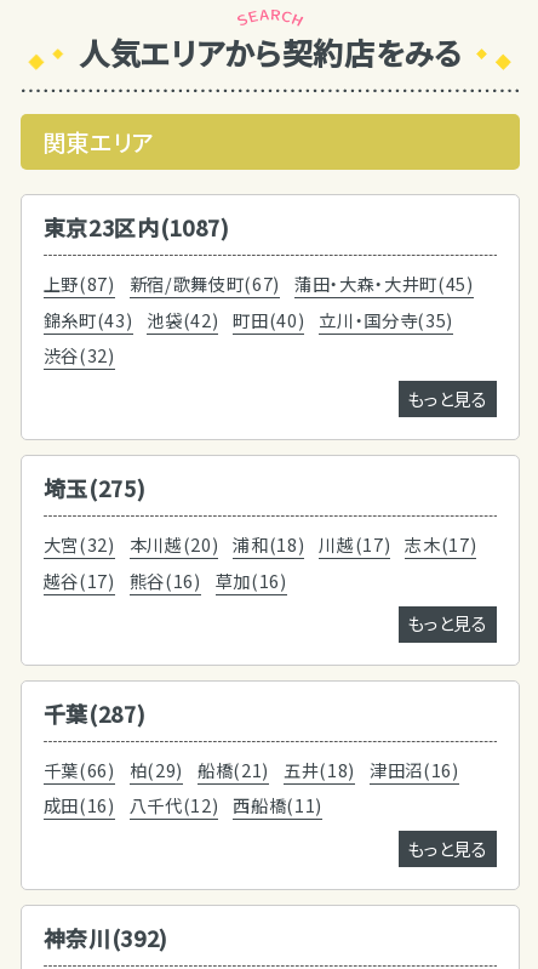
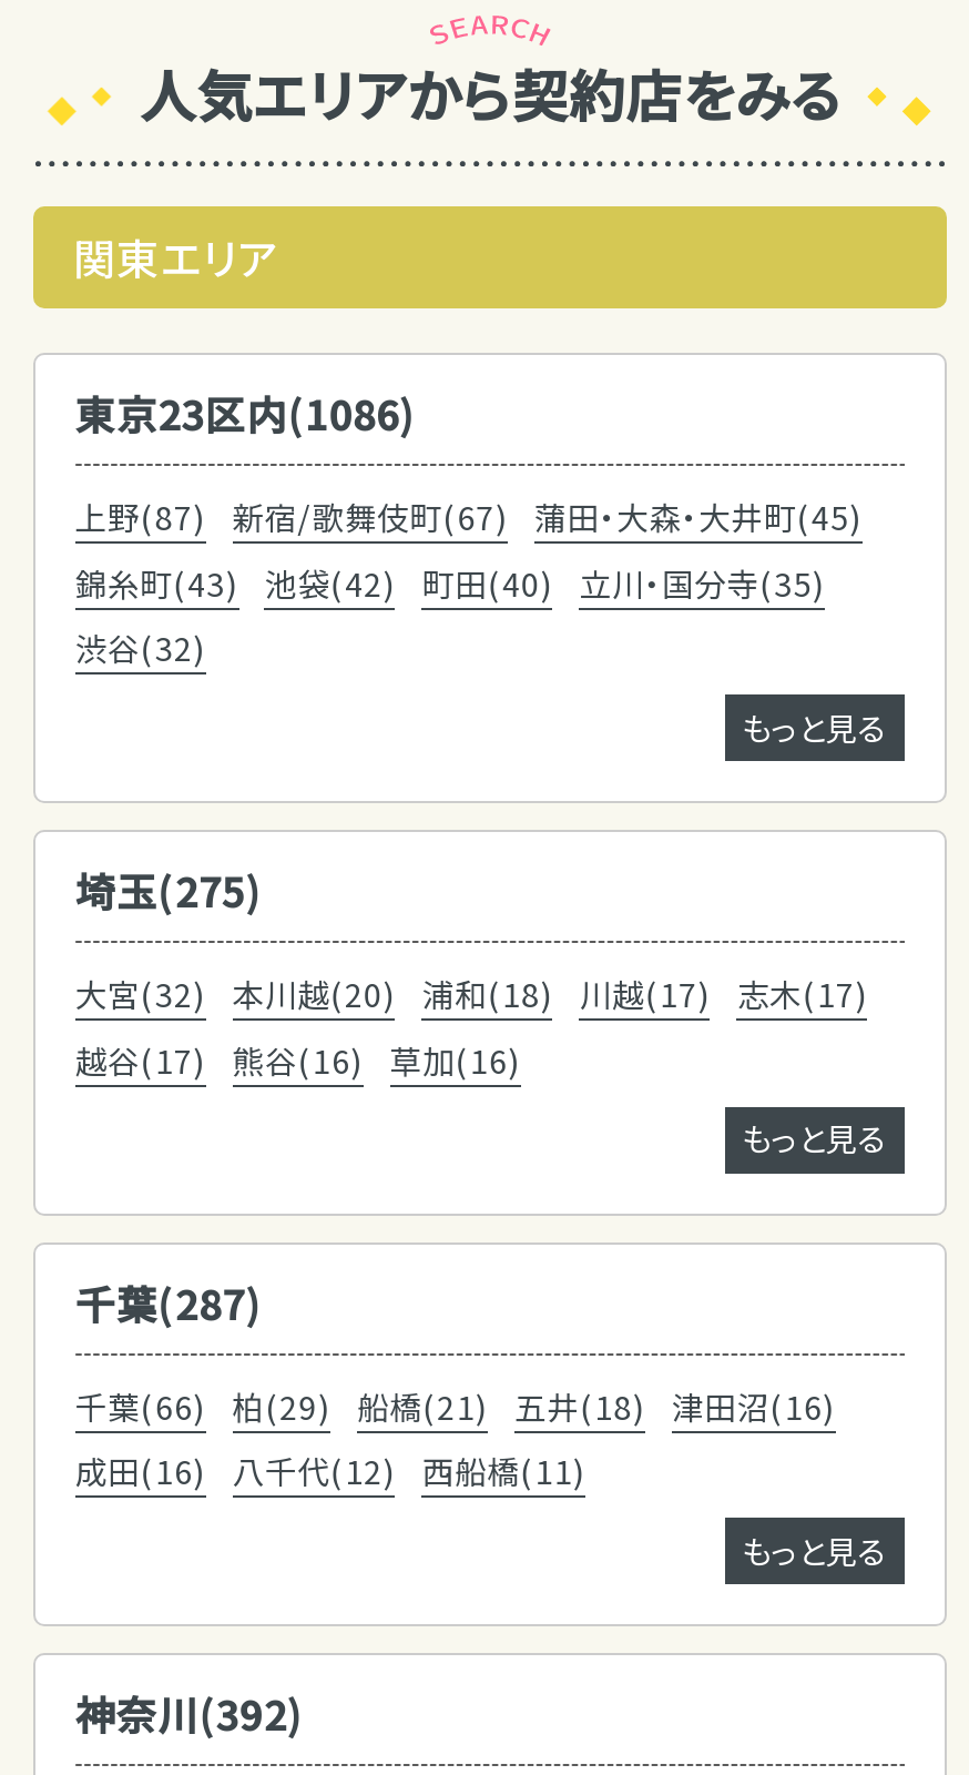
[43,211,230,243] 東京23区内(1087) -> [75,384,416,442] 東京23区内(1086)

